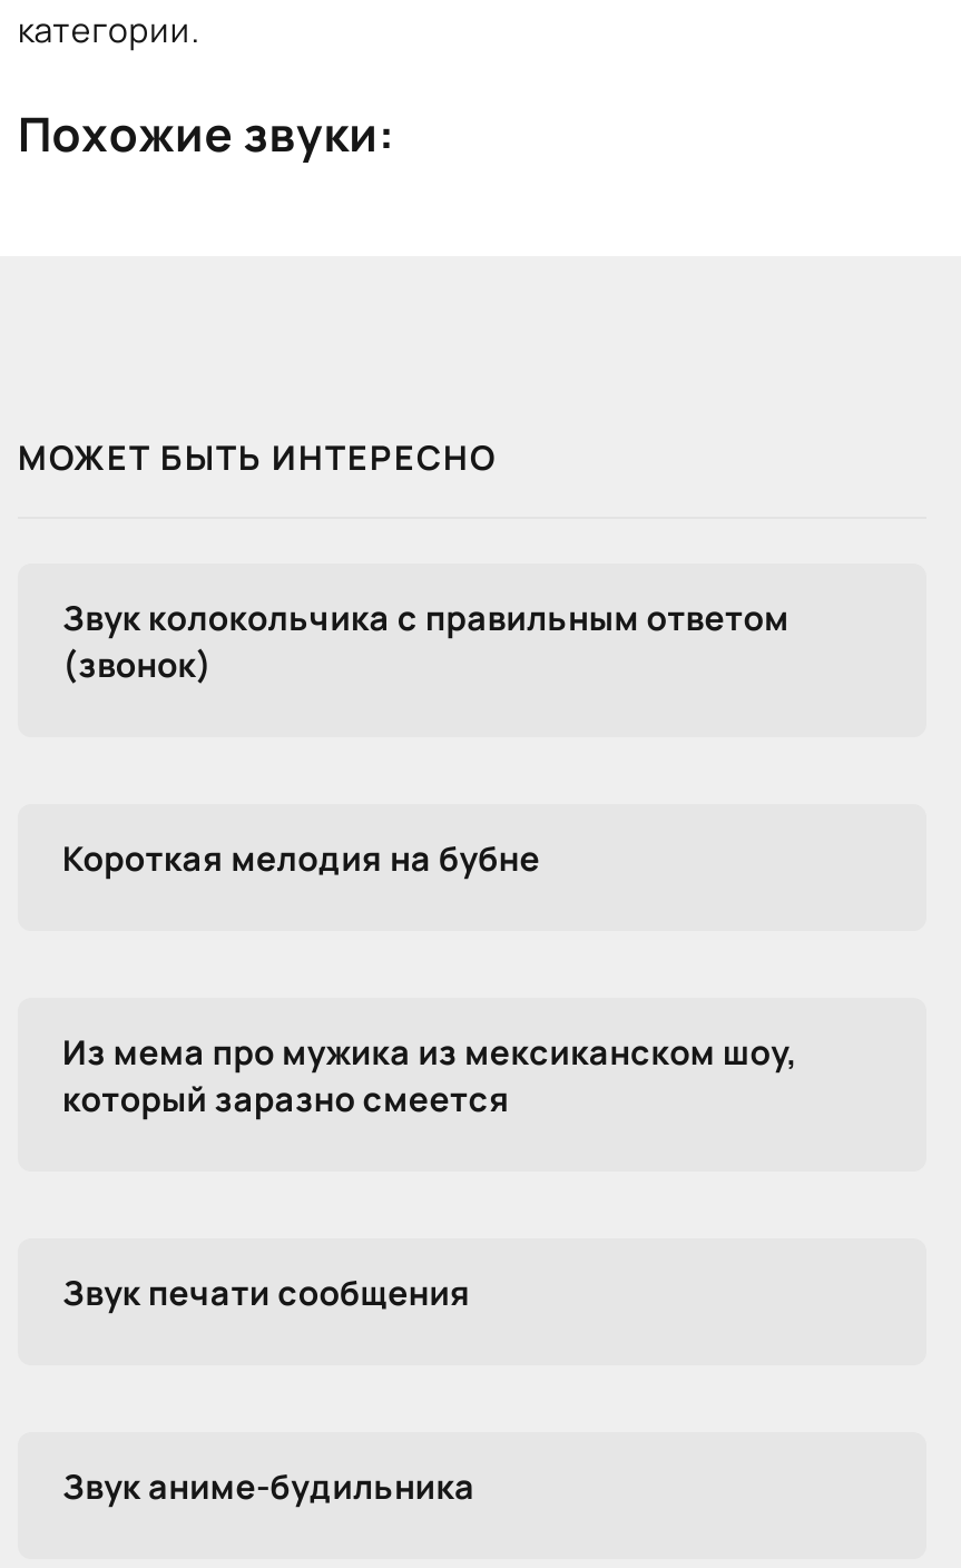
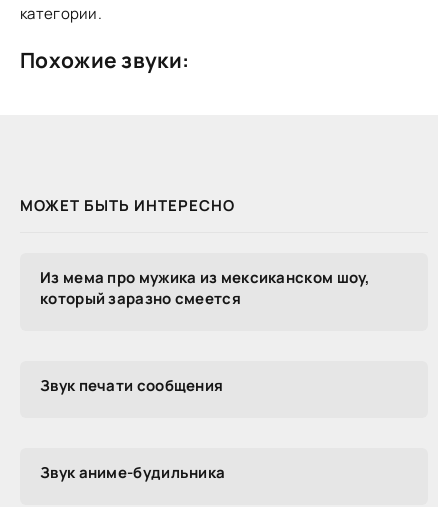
[62,595,789,688] Звук колокольчика с правильным ответом | (звонок) -> none
[62,835,540,882] Короткая мелодия на бубне -> none

